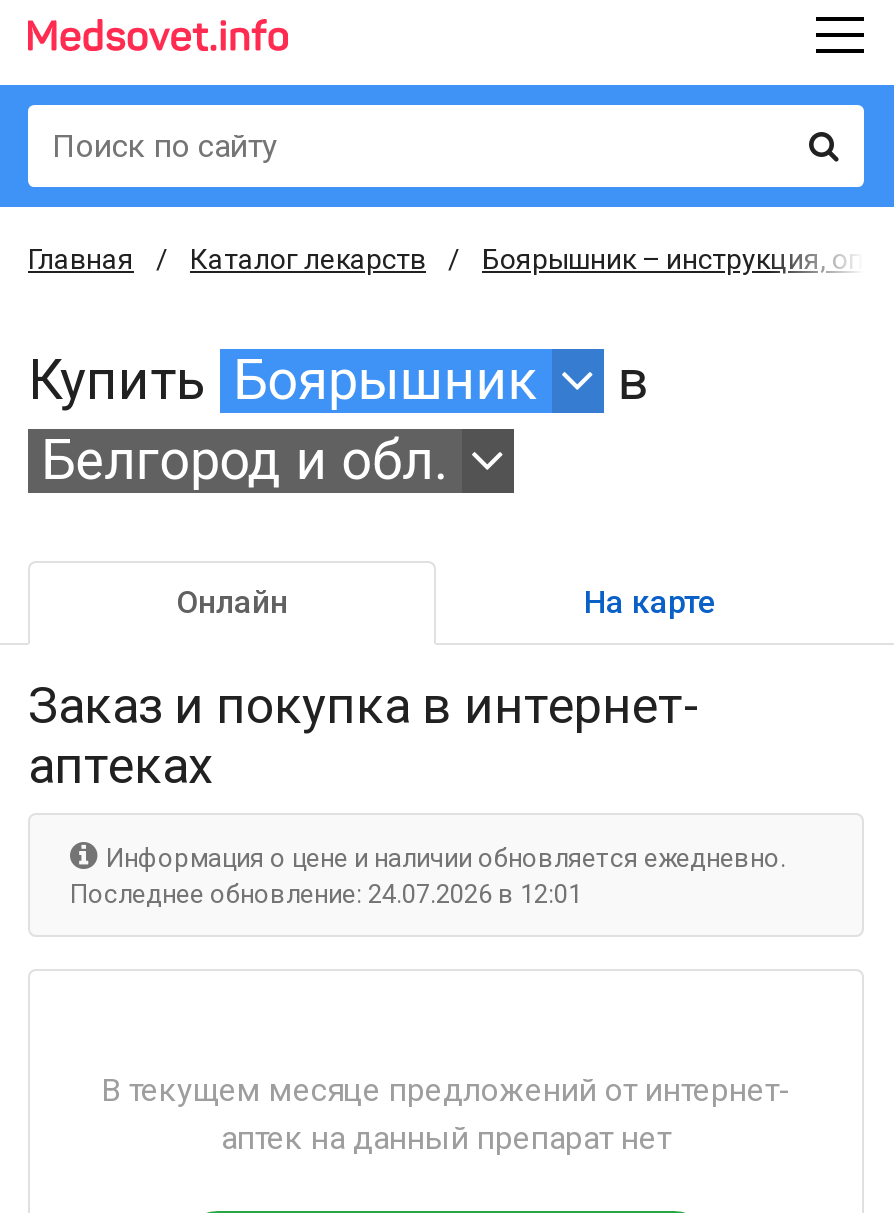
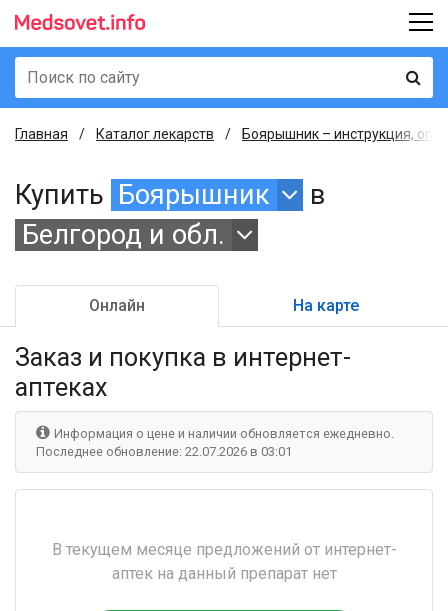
[70,879,582,909] Последнее обновление: 24.07.2026 в 12:01 -> [36,444,292,459] Последнее обновление: 22.07.2026 в 03:01

